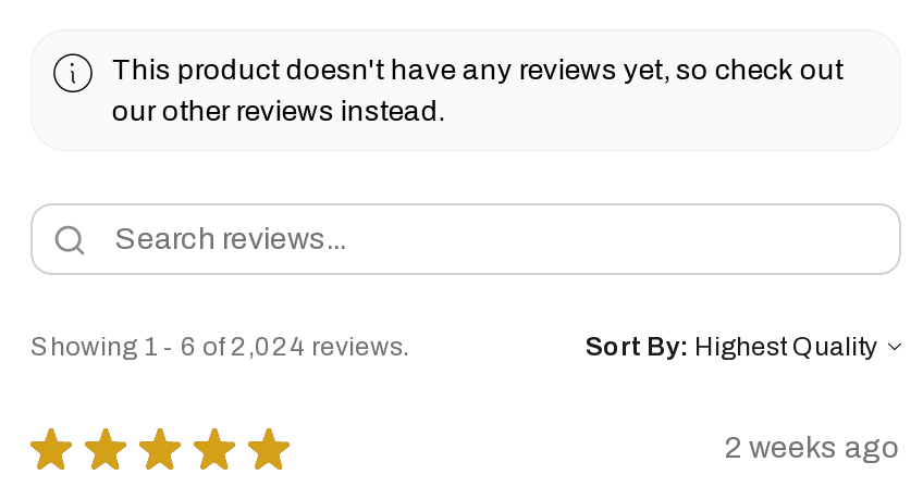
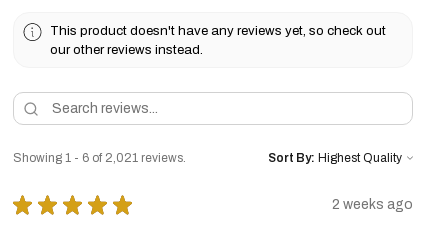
[30,331,409,362] Showing 1 - 6 of 2,024 reviews. -> [13,151,186,165] Showing 1 - 6 of 2,021 reviews.

